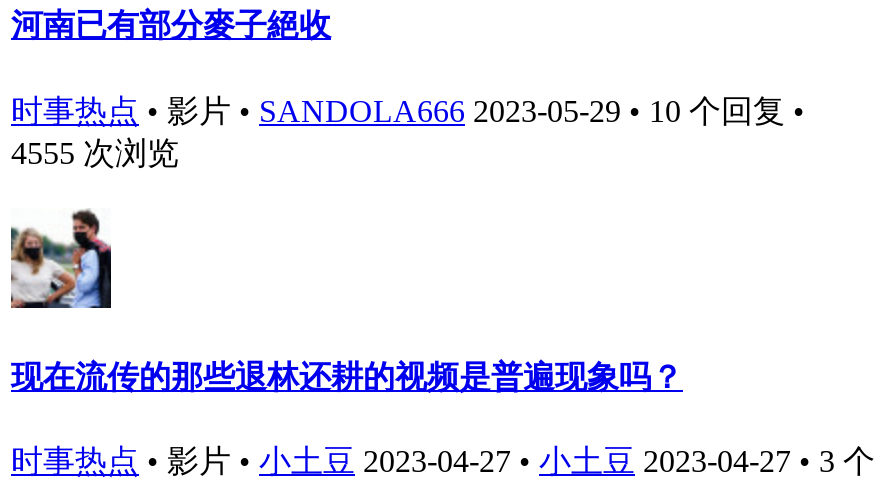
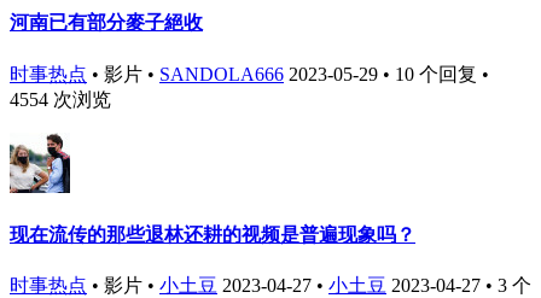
[11,135,179,169] 4555 次浏览 -> [10,89,111,109] 4554 次浏览

